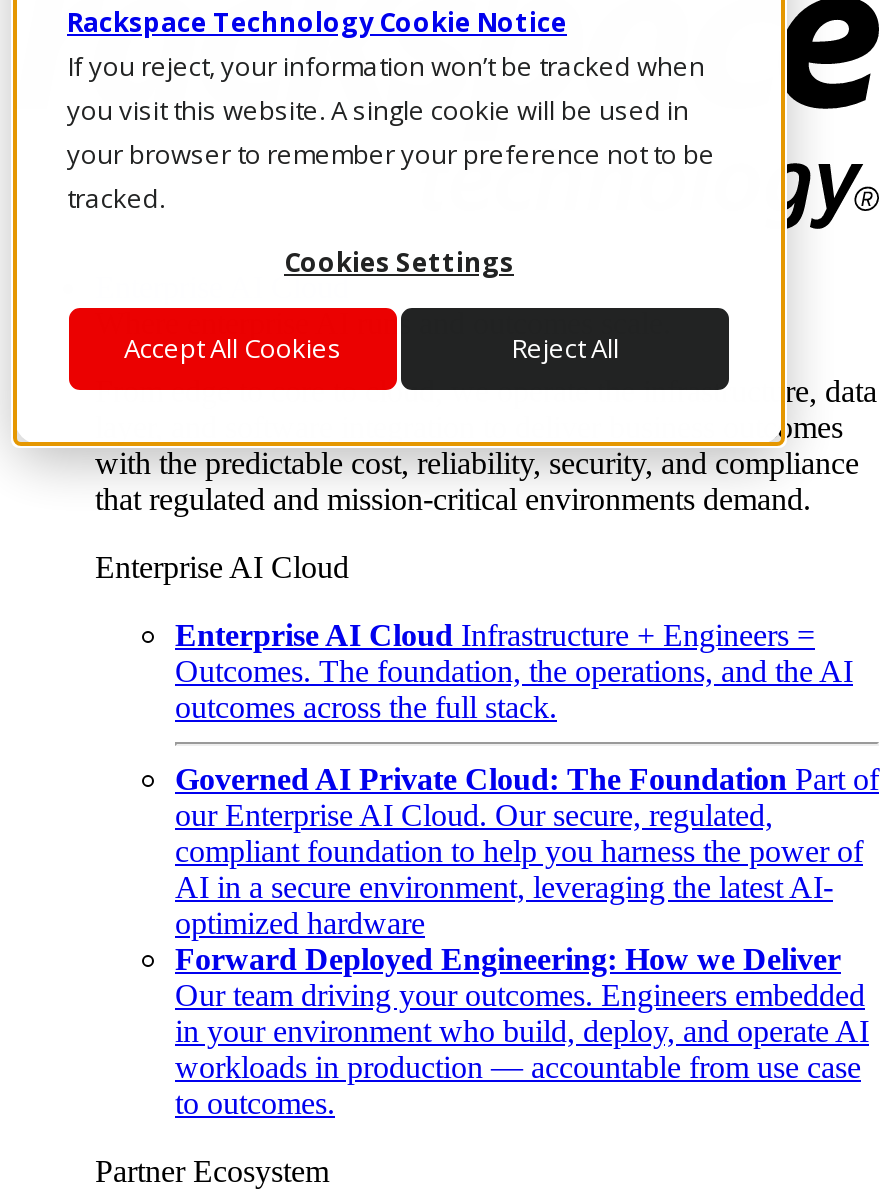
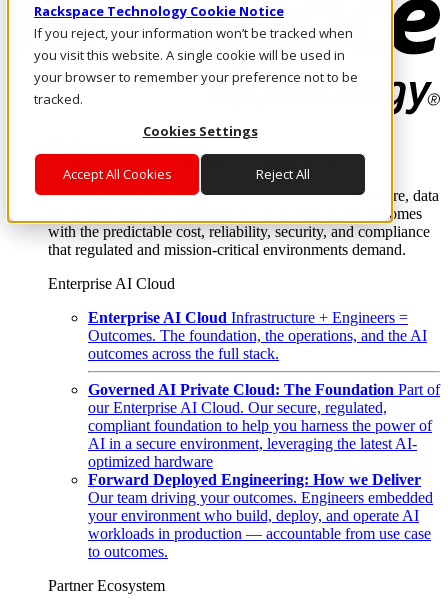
[175,1014,869,1048] in your environment who build, deploy, and operate AI -> [88,507,419,524] your environment who build, deploy, and operate AI

